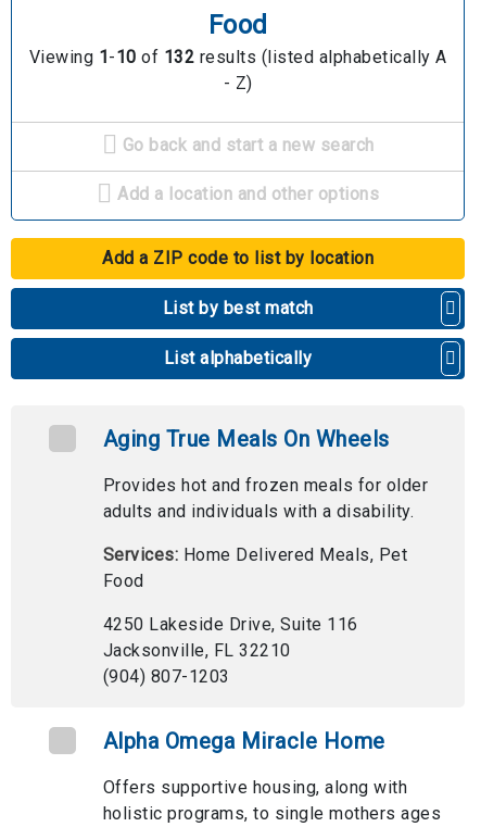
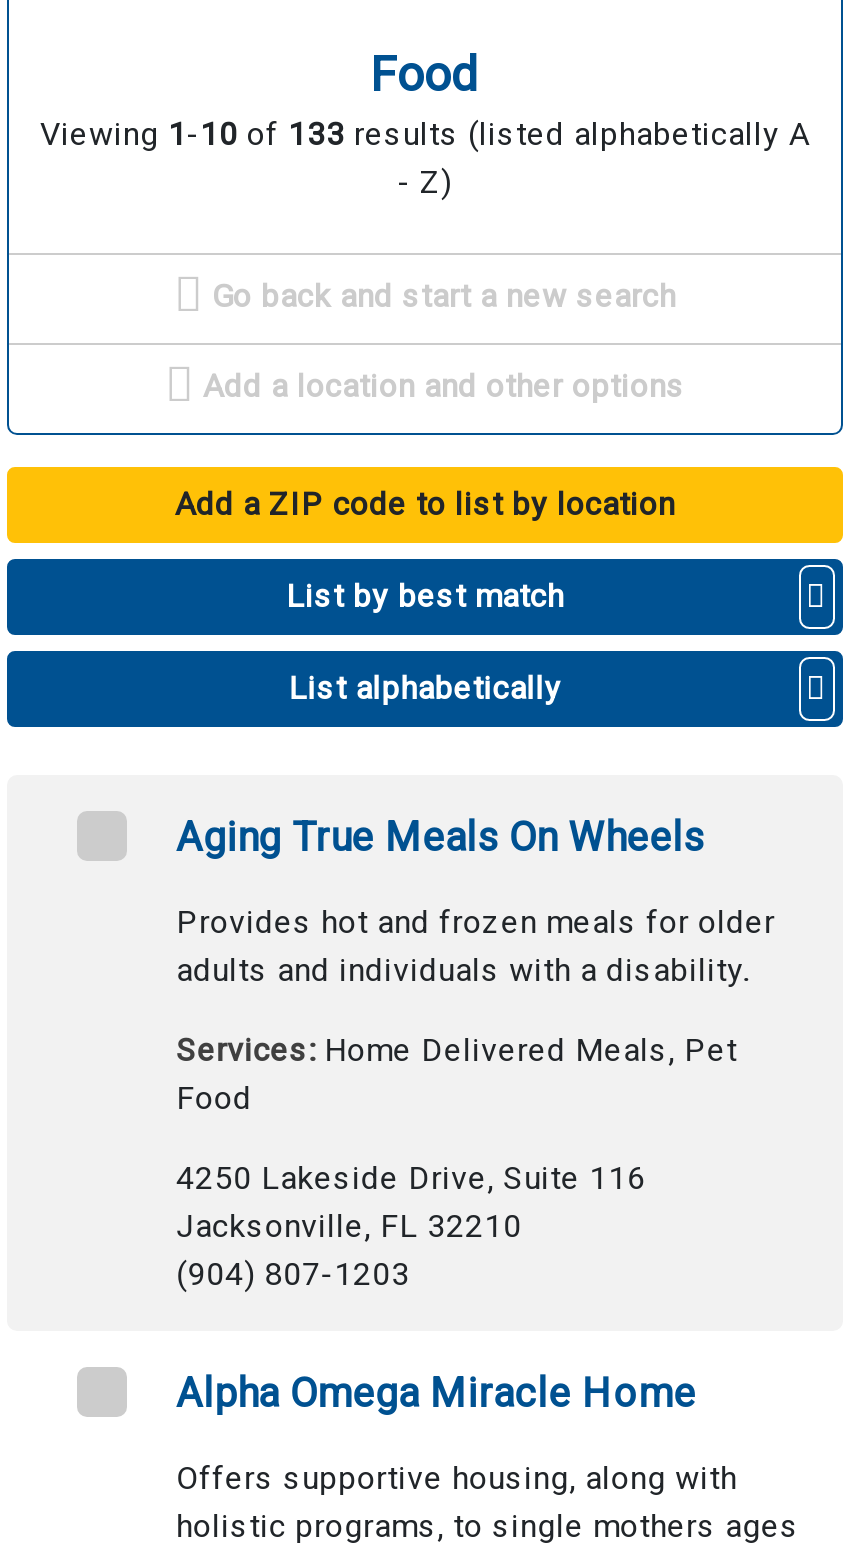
[29,47,447,67] Viewing 1 - 10 of 132 results (listed alphabetically A -> [40,115,810,153] Viewing 1 - 10 of 133 results (listed alphabetically A

